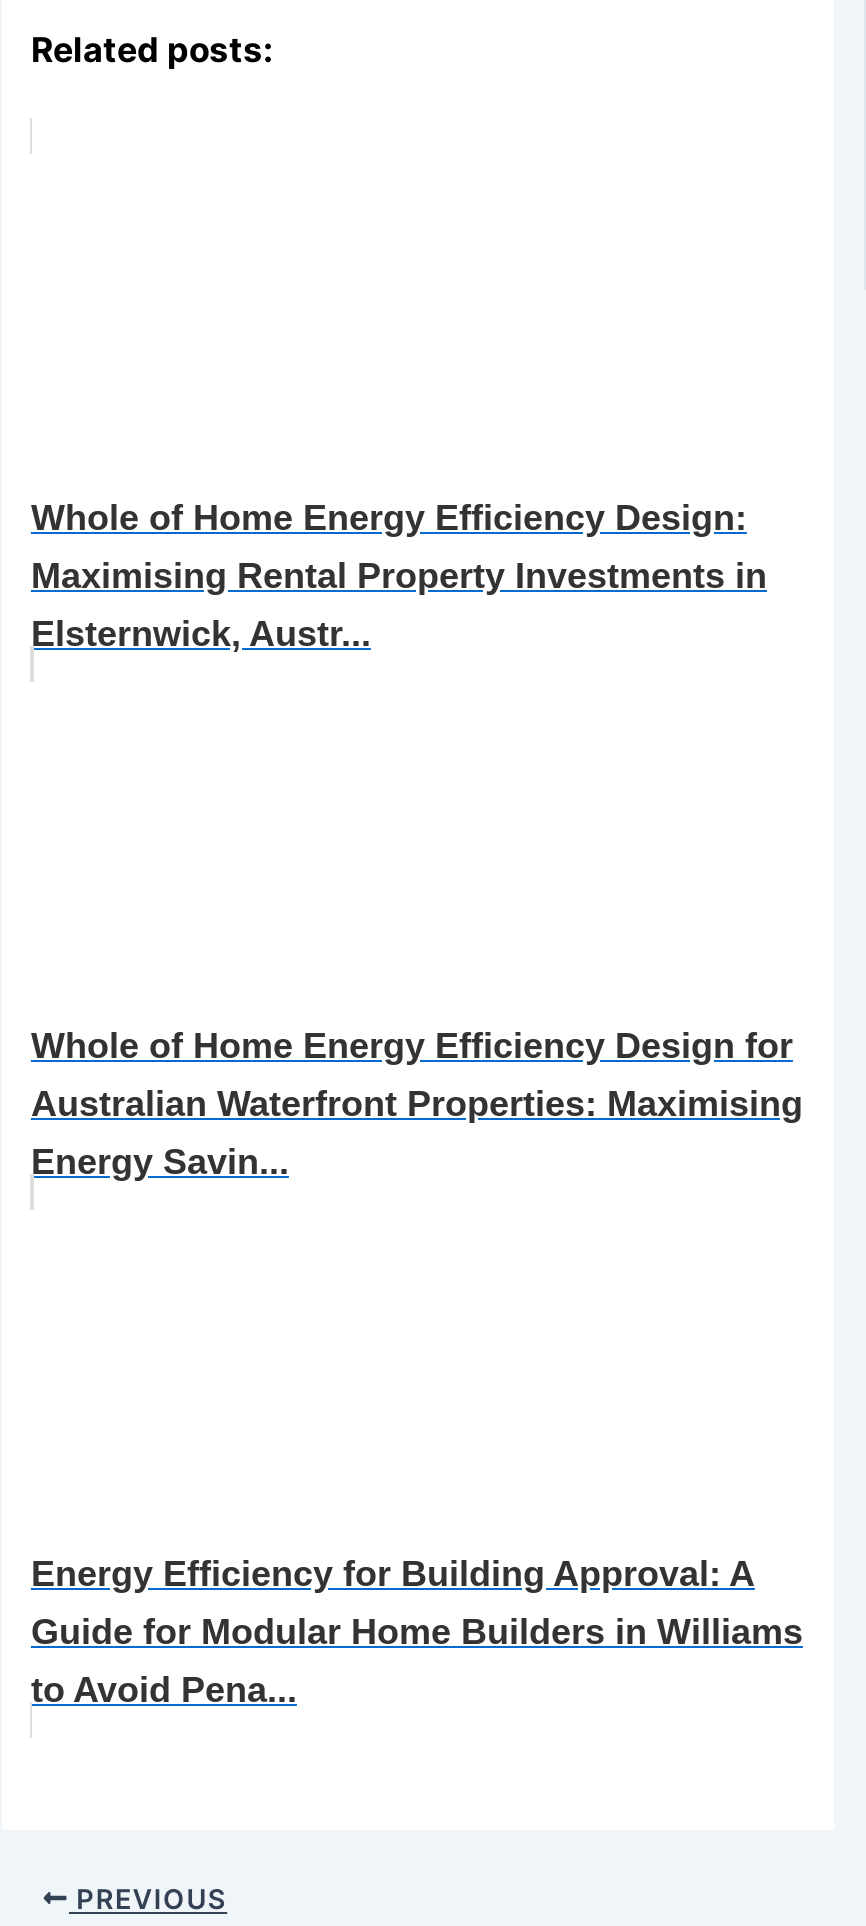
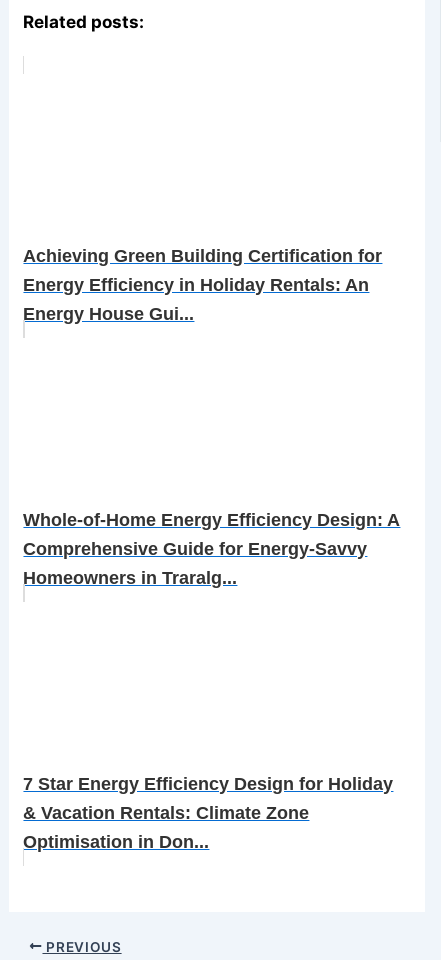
[31,498,767,654] Whole of Home Energy Efficiency Design: | Maximising Rental Property Investments in | Elsternwick, Austr... -> [23,246,382,324] Achieving Green Building Certification for | Energy Efficiency in Holiday Rentals: An | Energy House Gui...
[31,1026,803,1182] Whole of Home Energy Efficiency Design for | Australian Waterfront Properties: Maximising | Energy Savin... -> [23,510,400,588] Whole-of-Home Energy Efficiency Design: A | Comprehensive Guide for Energy-Savvy | Homeowners in Traralg...
[31,1553,803,1709] Energy Efficiency for Building Approval: A | Guide for Modular Home Builders in Williams | to Avoid Pena... -> [23,774,393,852] 7 Star Energy Efficiency Design for Holiday | & Vacation Rentals: Climate Zone | Optimisation in Don...

